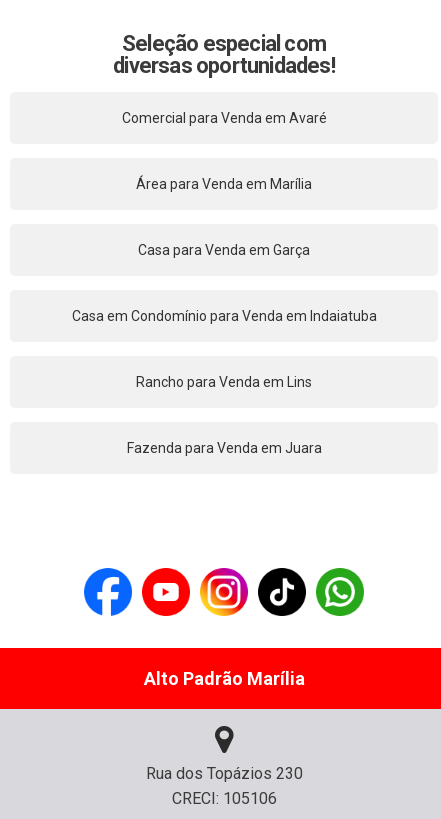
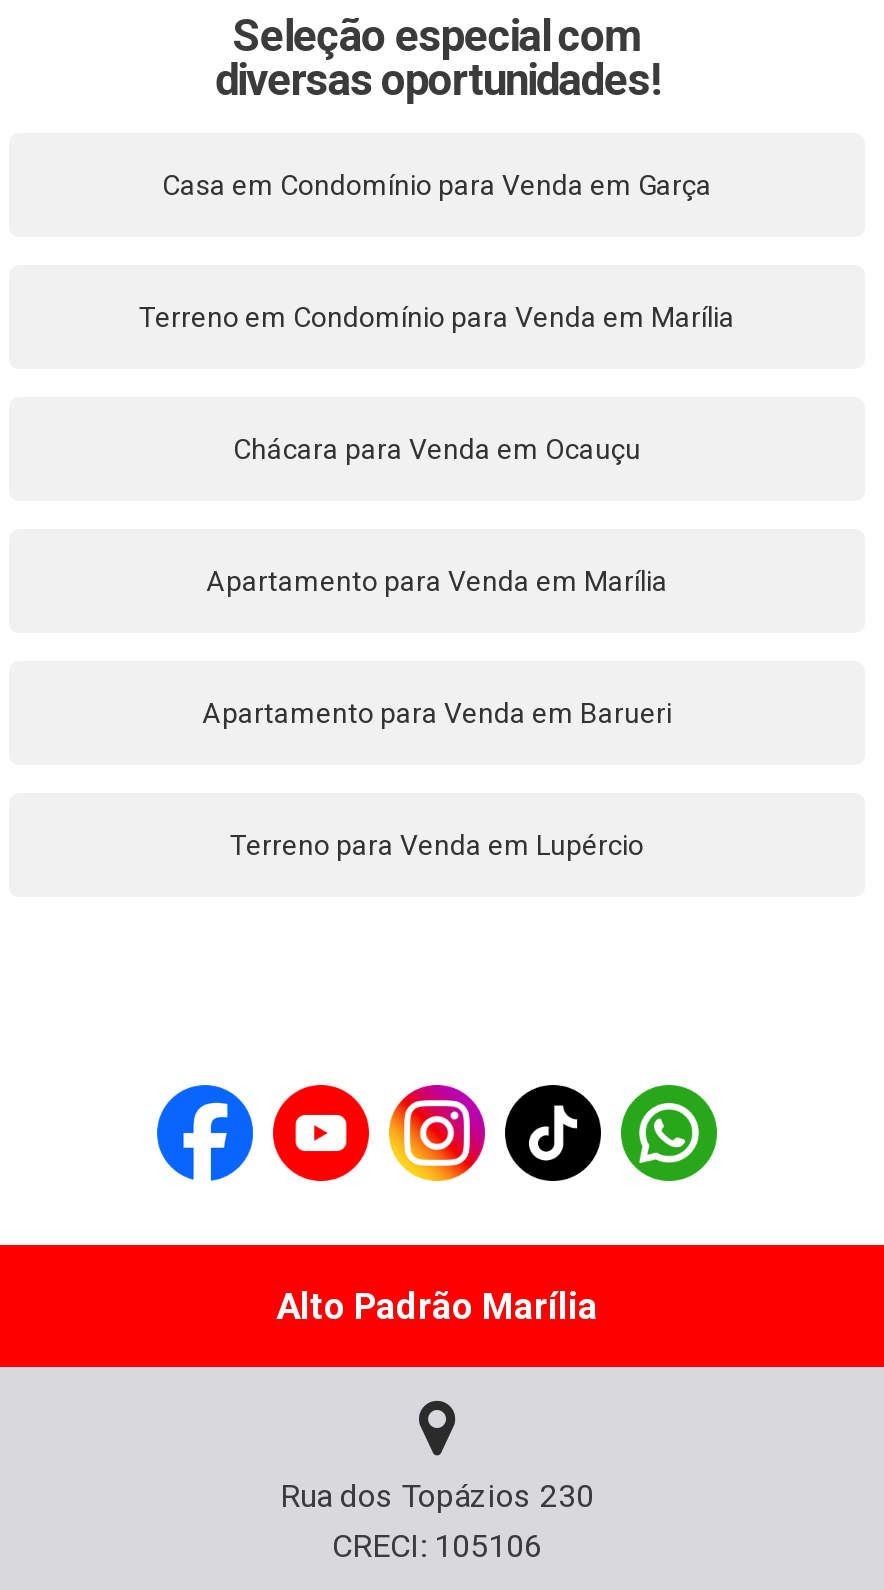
[121,110,326,126] Comercial para Venda em Avaré -> [162,168,712,200] Casa em Condomínio para Venda em Garça
[136,176,312,192] Área para Venda em Marília -> [139,300,735,332] Terreno em Condomínio para Venda em Marília
[138,242,310,258] Casa para Venda em Garça -> [233,432,641,464] Chácara para Venda em Ocauçu
[71,308,376,324] Casa em Condomínio para Venda em Indaiatuba -> [206,564,668,596] Apartamento para Venda em Marília
[136,374,312,390] Rancho para Venda em Lins -> [202,696,672,728] Apartamento para Venda em Barueri
[126,440,321,456] Fazenda para Venda em Juara -> [230,828,644,860] Terreno para Venda em Lupércio

